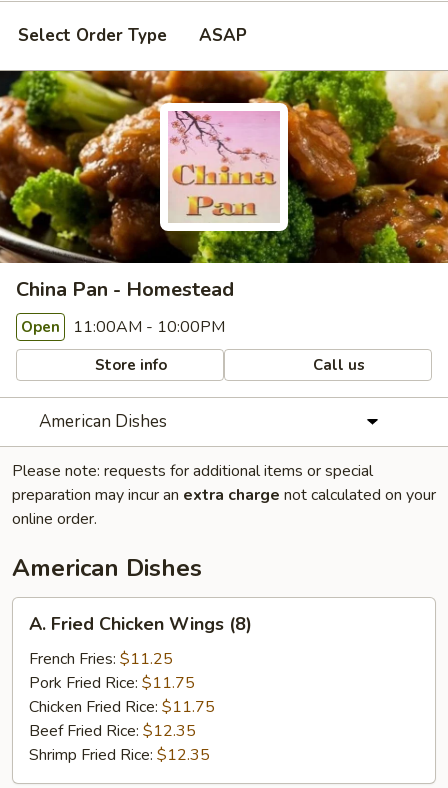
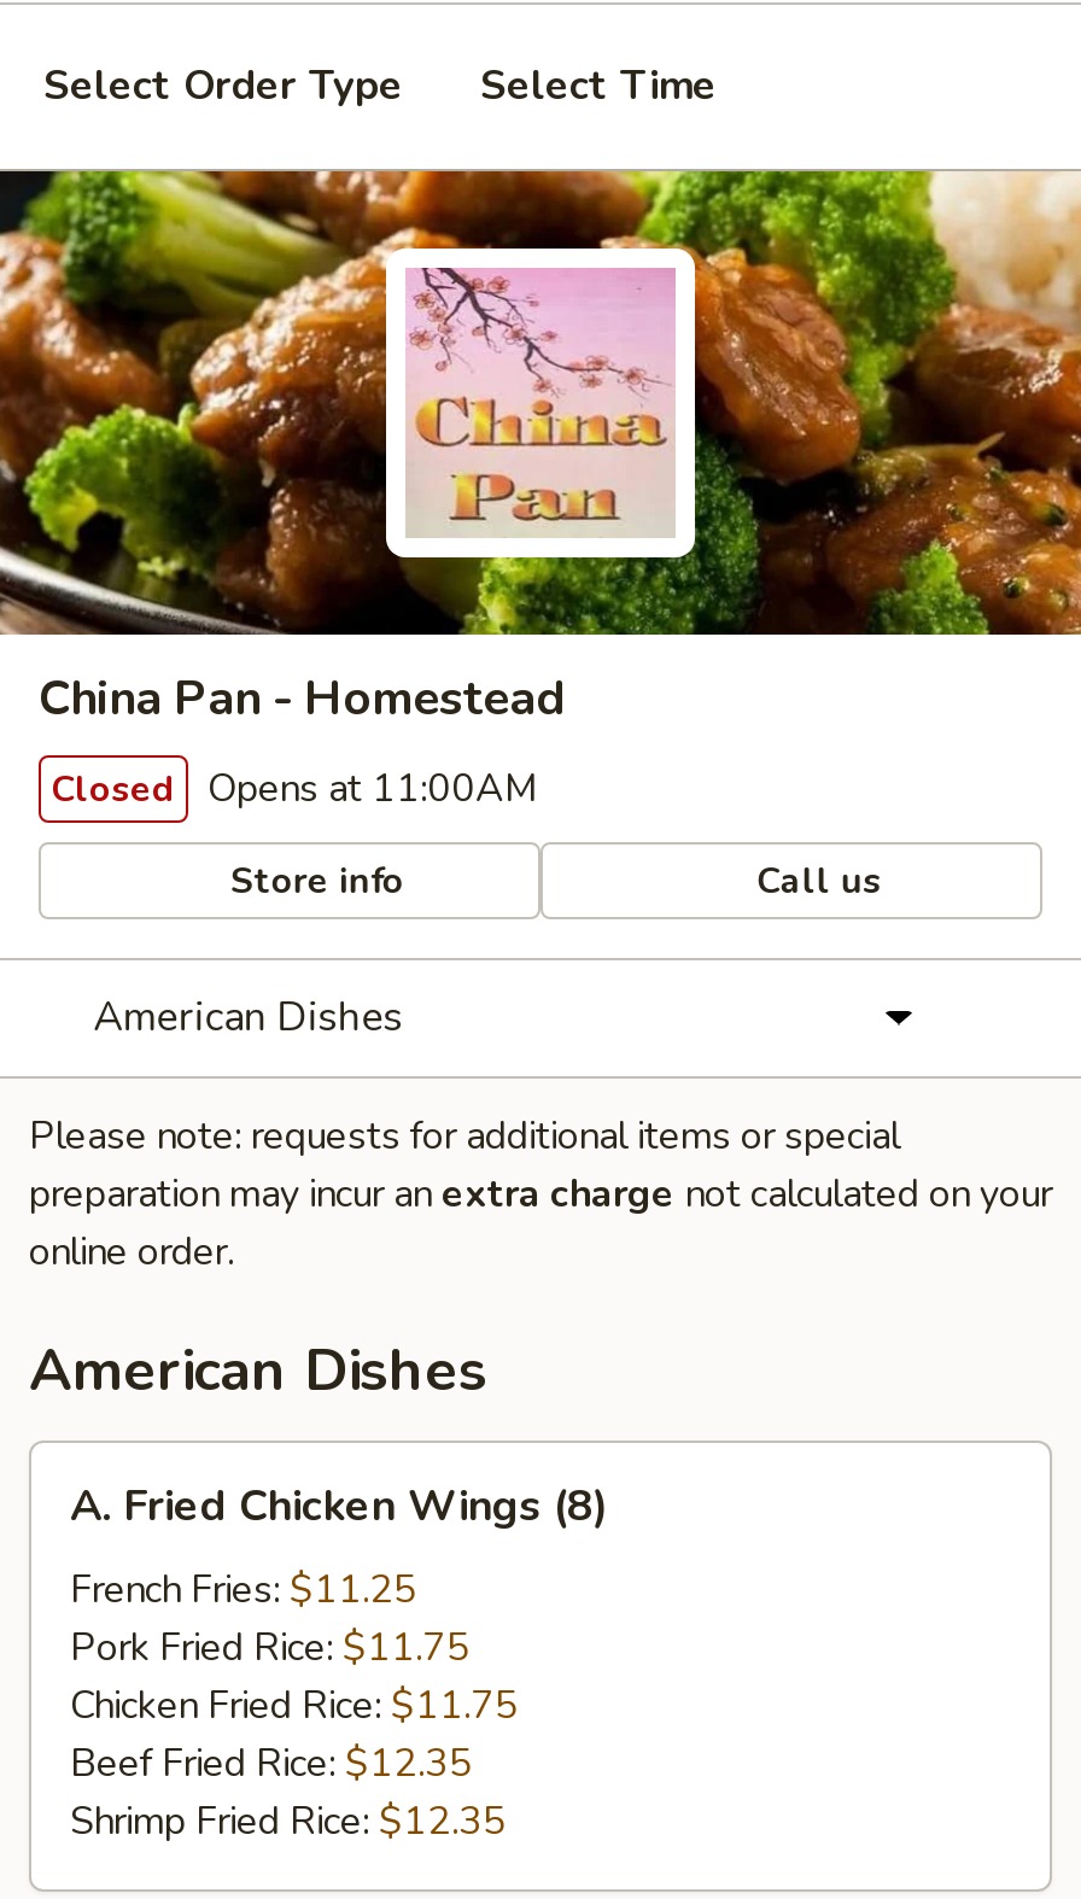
[199,24,247,47] ASAP -> [480,58,717,113] Select Time
[21,316,225,338] Open 11:00AM - 10:00PM -> [51,762,538,816] Closed Opens at 11:00AM

